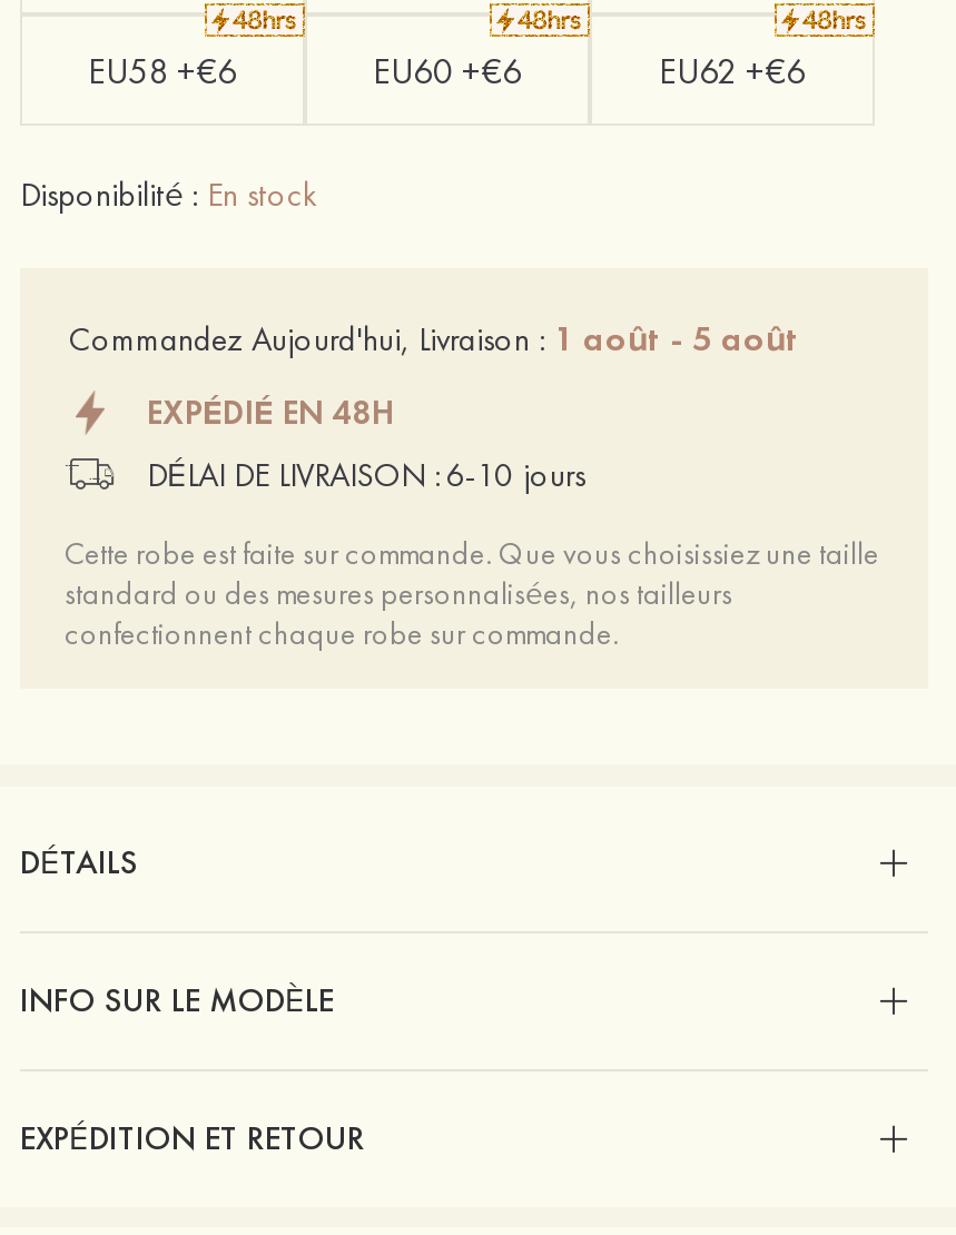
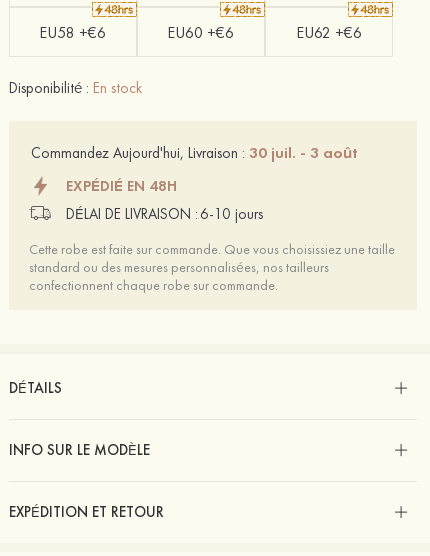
[69,315,799,362] Commandez Aujourd'hui, Livraison : 1 août - 5 août -> [31,142,358,163] Commandez Aujourd'hui, Livraison : 30 juil. - 3 août

